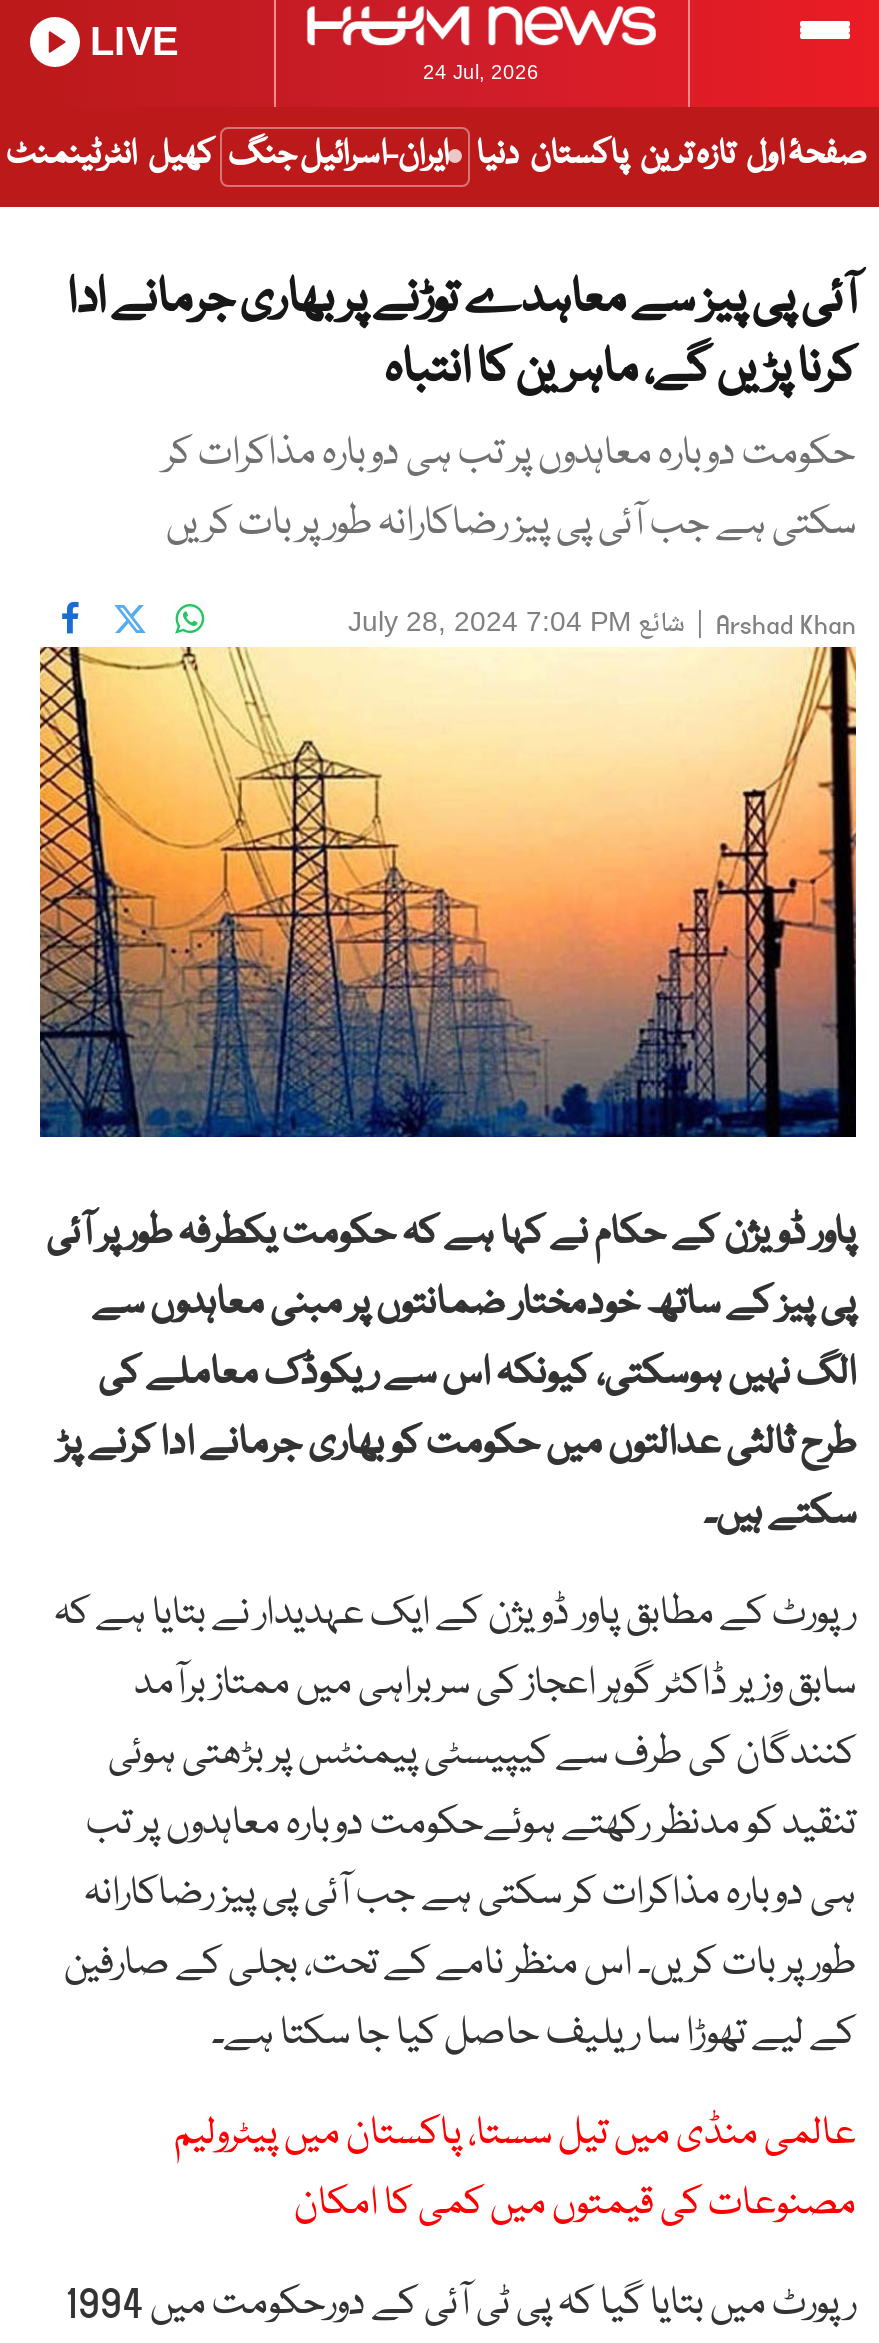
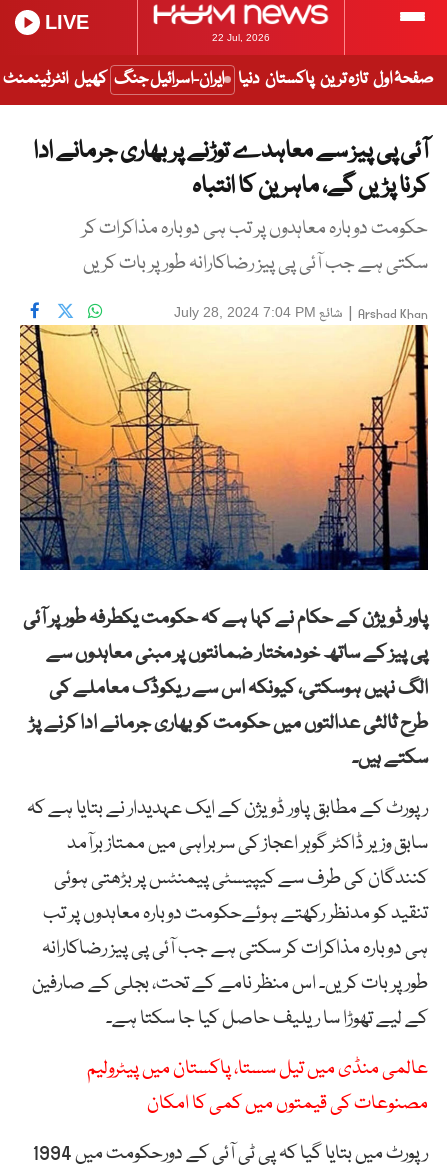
[423,61,539,83] 24 Jul, 2026 -> [211,32,269,43] 22 Jul, 2026

